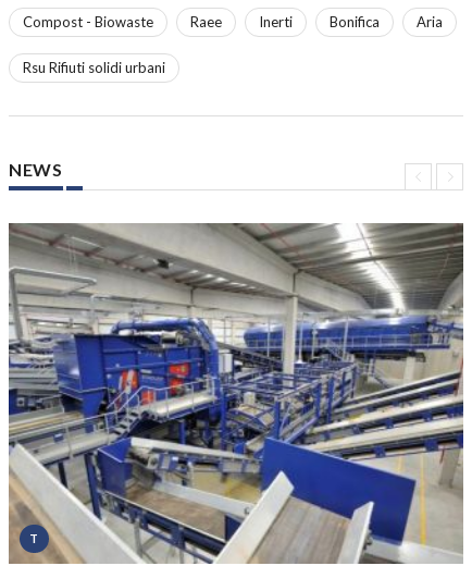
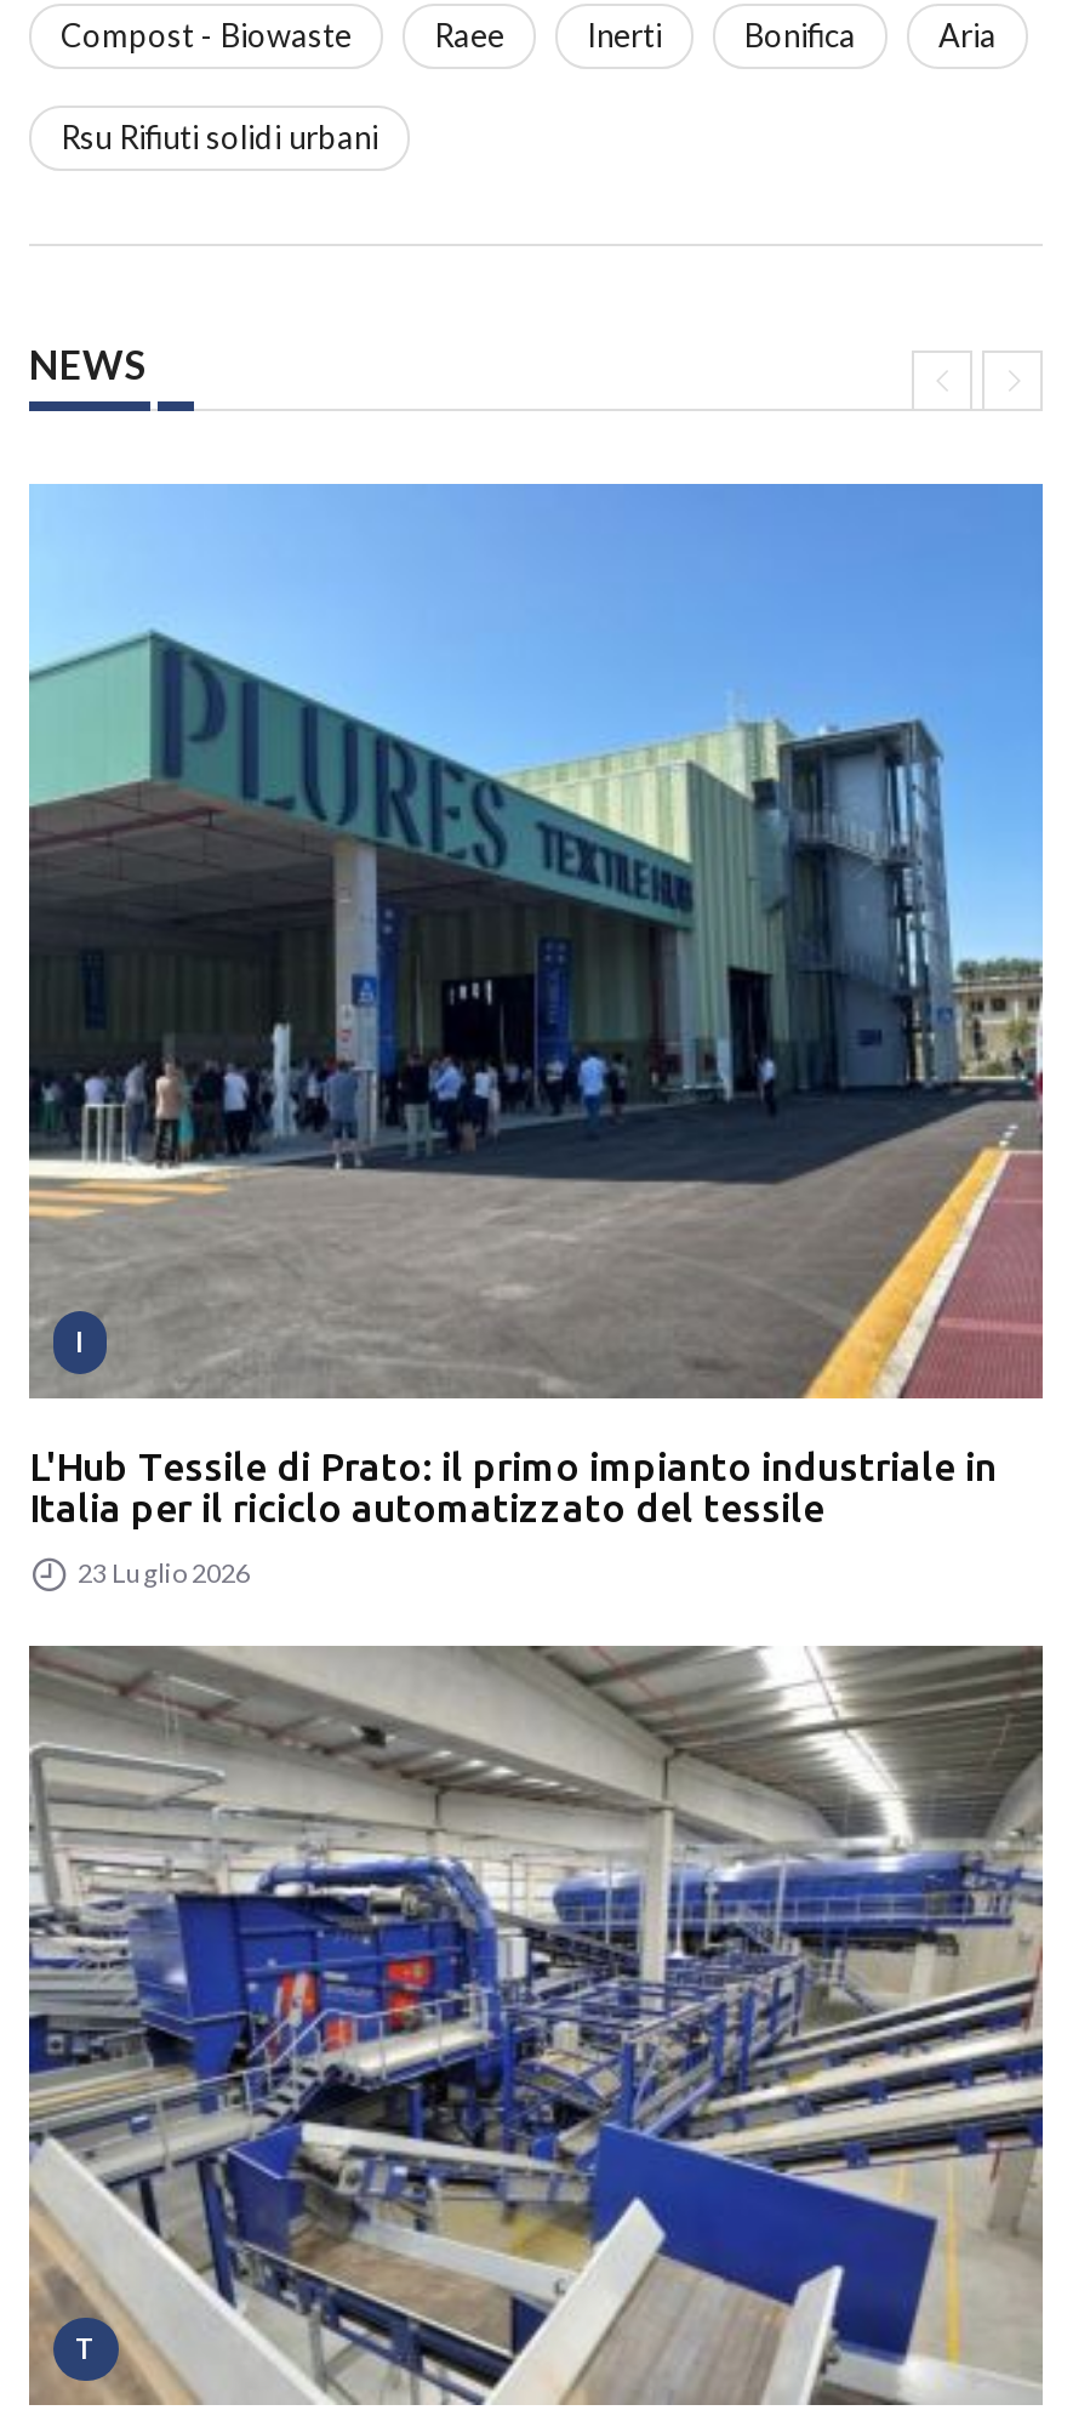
none -> [27,482,1045,1588] [image] | I | L'Hub Tessile di Prato: il primo impianto industriale in | Italia per il riciclo automatizzato del tessile | 23 Luglio 2026

